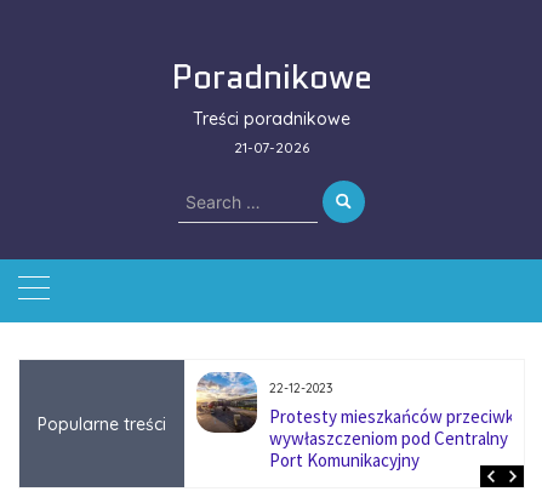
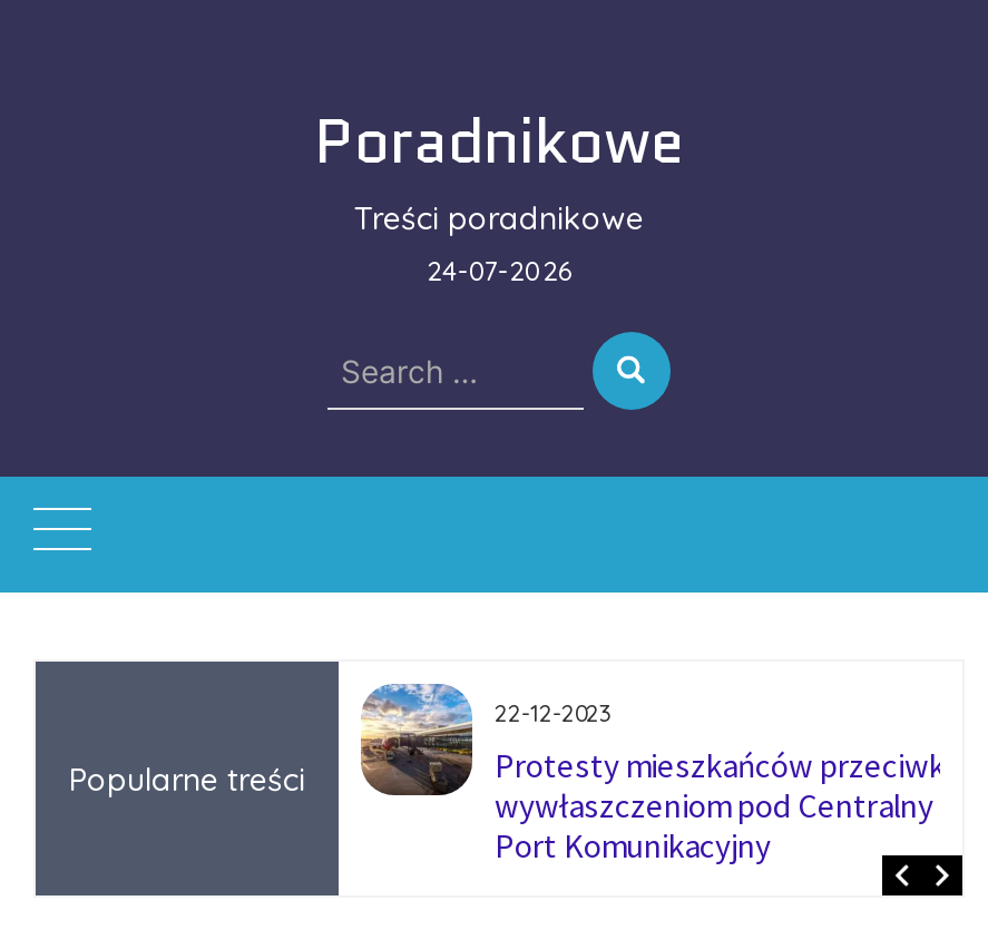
[234,138,309,156] 21-07-2026 -> [427,254,571,287] 24-07-2026

